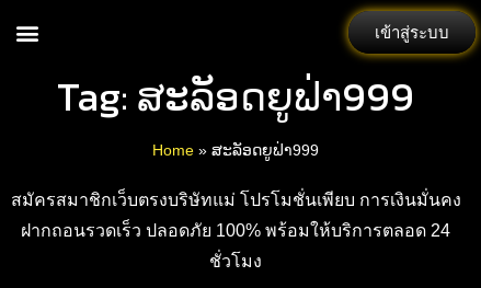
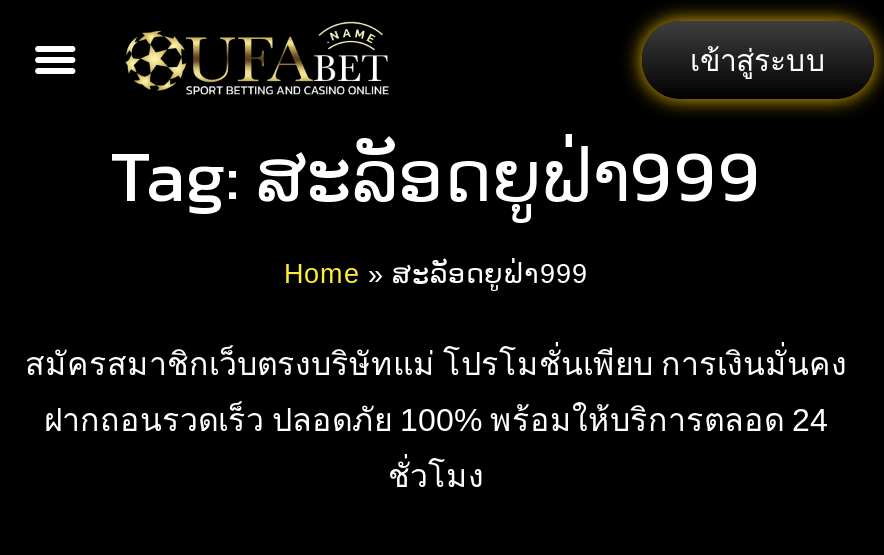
none -> [124,19,390,97] [image]

